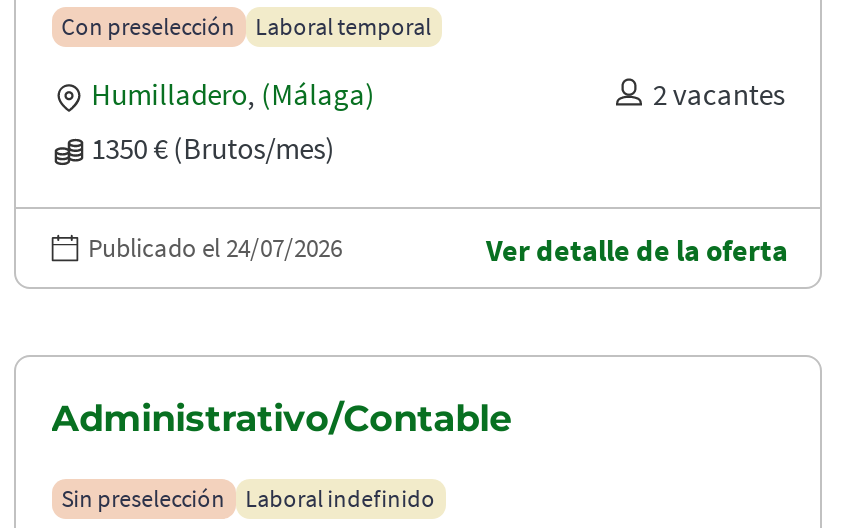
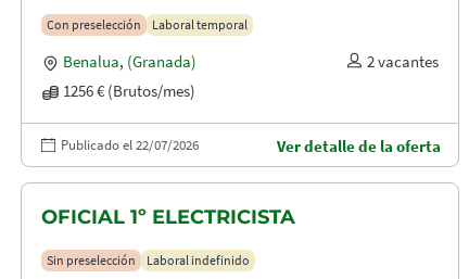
[91,74,375,112] Humilladero, (Málaga) -> [63,51,196,72] Benalua, (Granada)
[91,128,335,166] 1350 € (Brutos/mes) -> [63,81,195,101] 1256 € (Brutos/mes)
[88,230,342,264] Publicado el 24/07/2026 -> [61,136,199,154] Publicado el 22/07/2026
[51,396,511,440] Administrativo/Contable -> [41,205,295,229] OFICIAL 1º ELECTRICISTA

